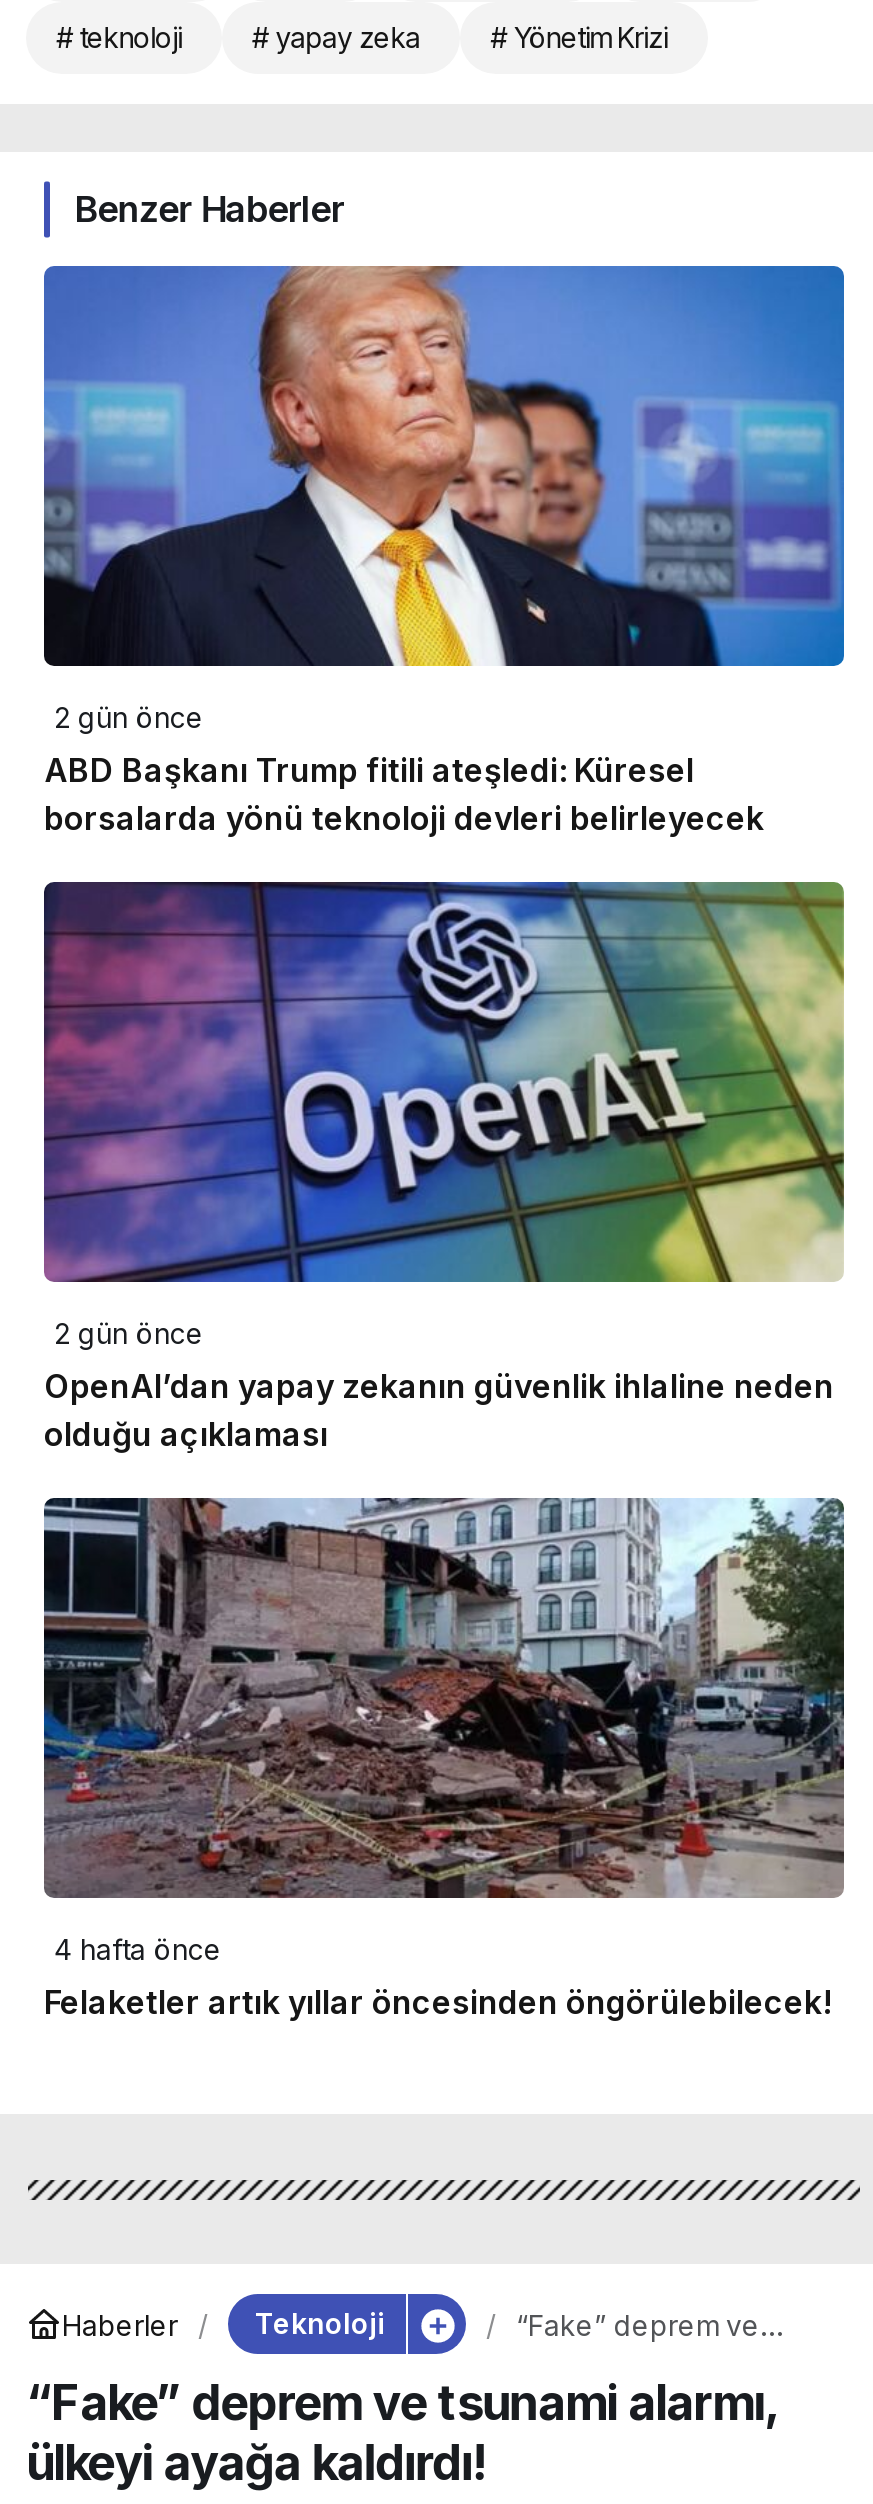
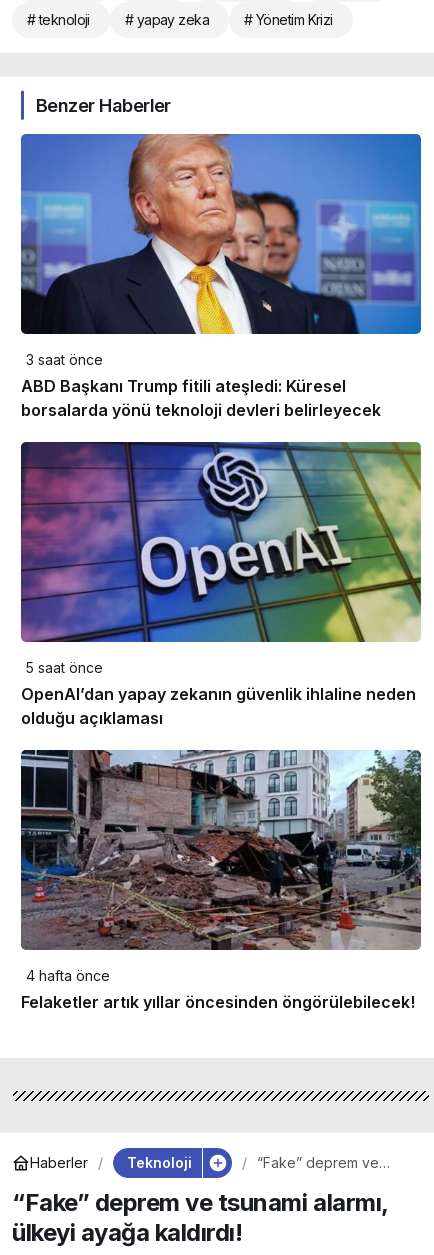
[54,701,204,735] 2 gün önce -> [26,350,103,367] 3 saat önce
[54,1317,204,1351] 2 gün önce -> [26,658,103,675] 5 saat önce

